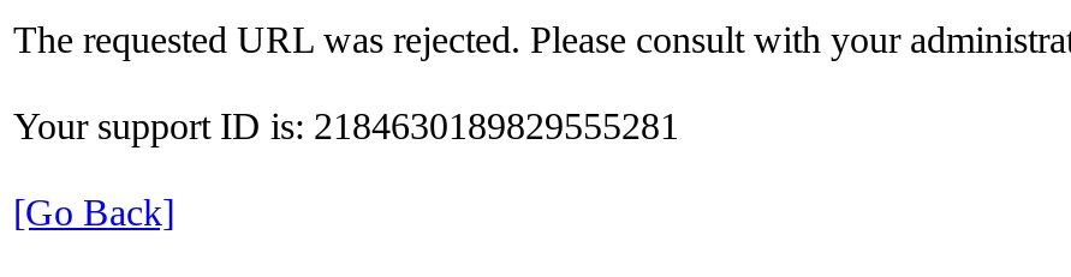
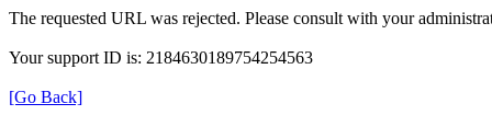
[13,106,679,146] Your support ID is: 2184630189829555281 -> [9,48,313,67] Your support ID is: 2184630189754254563

